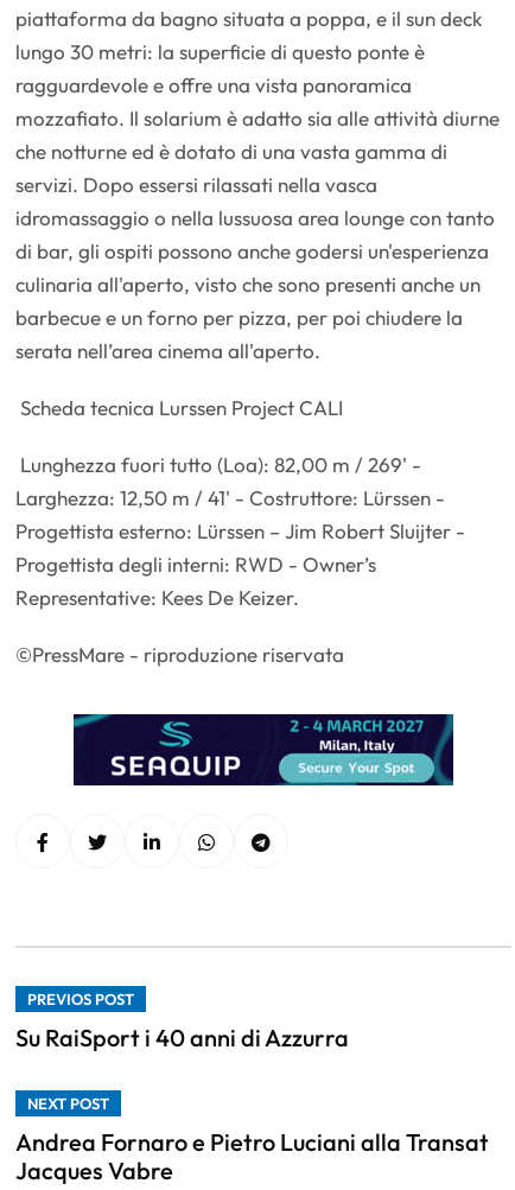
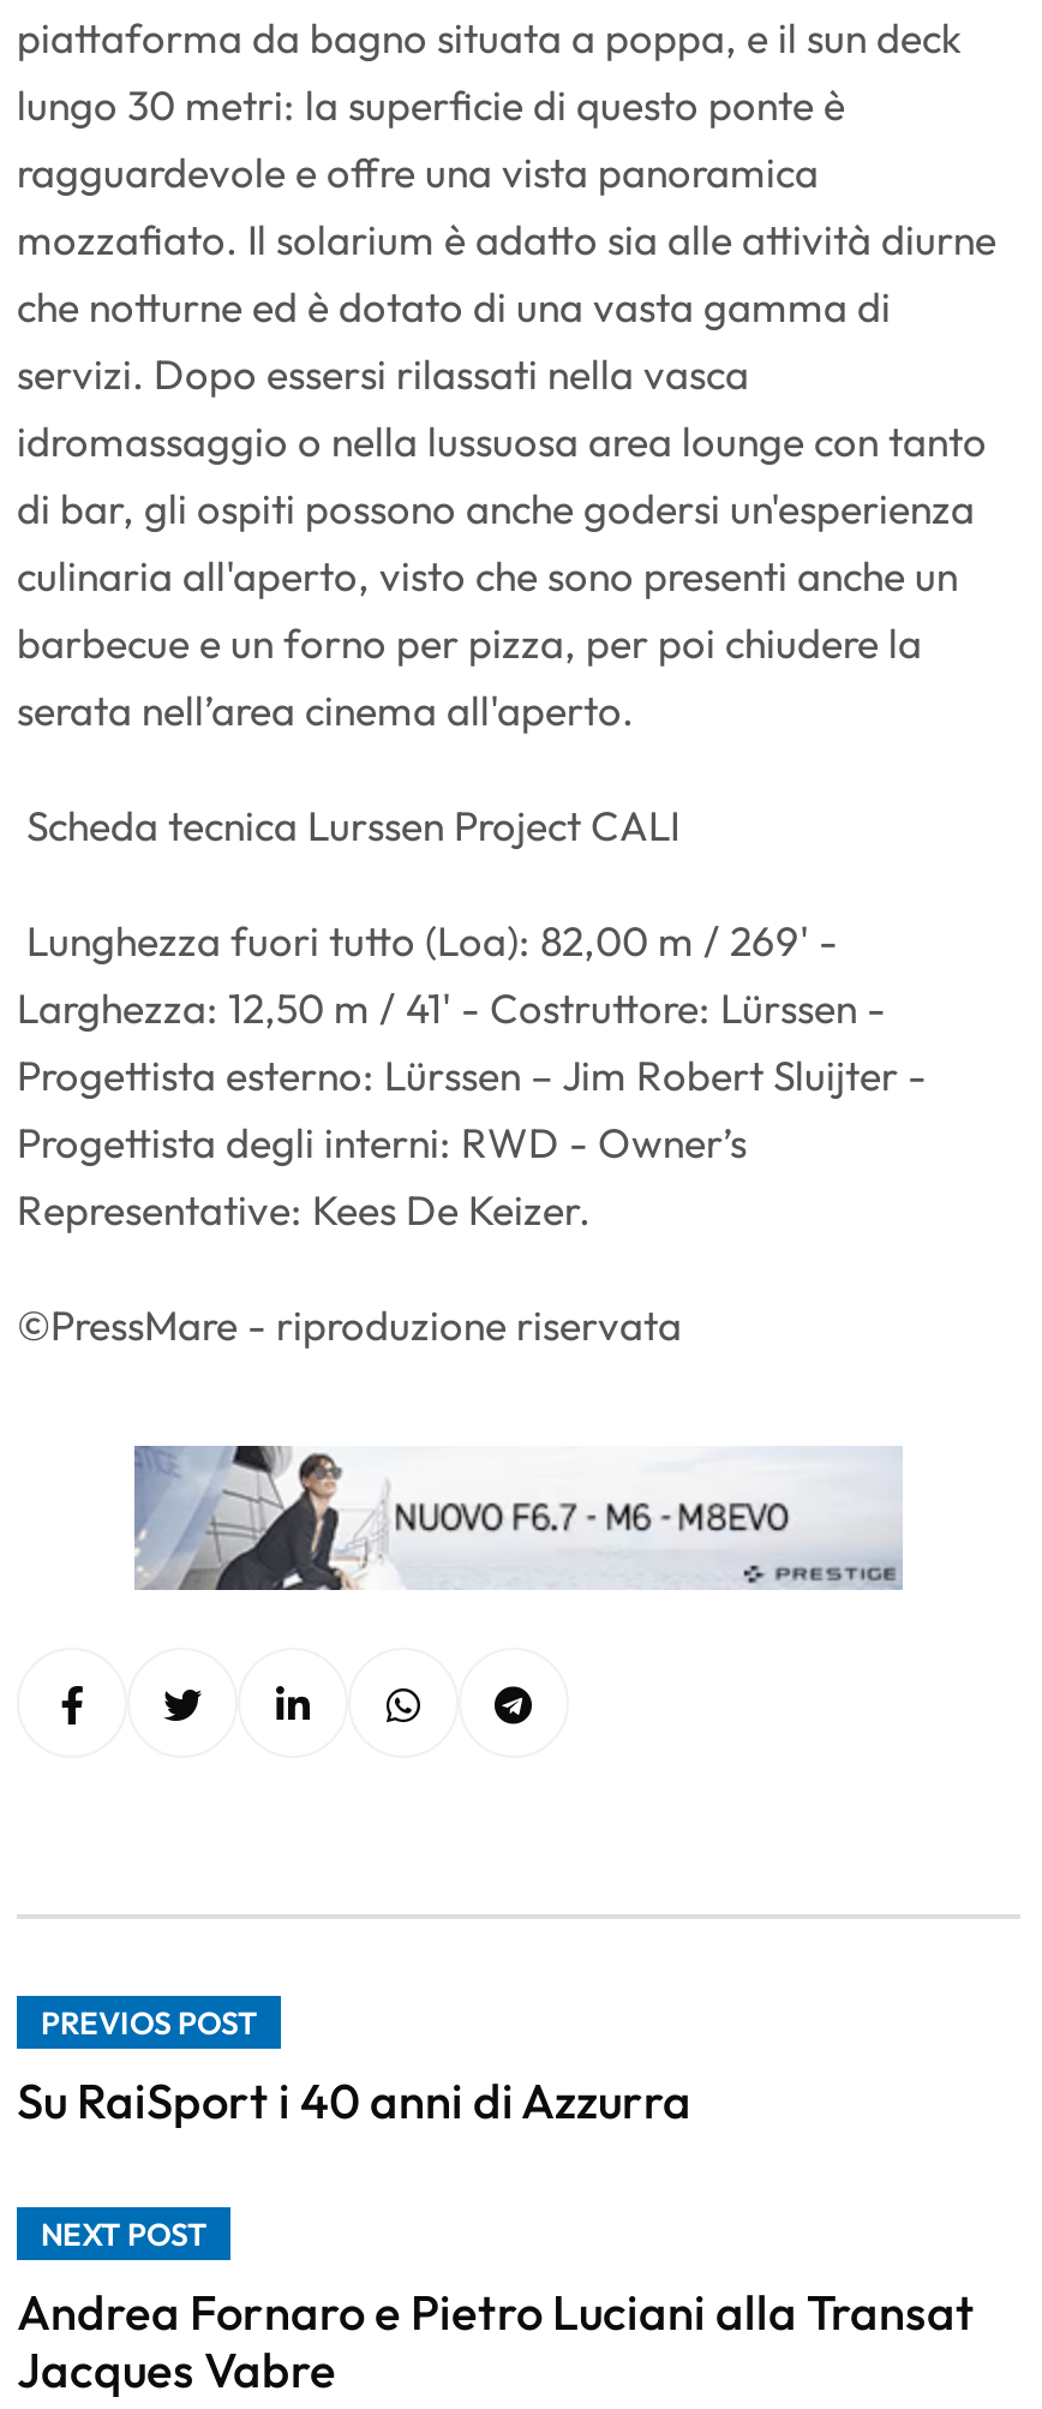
[72,713,454,787] [image] -> [132,1443,903,1592] [image]

